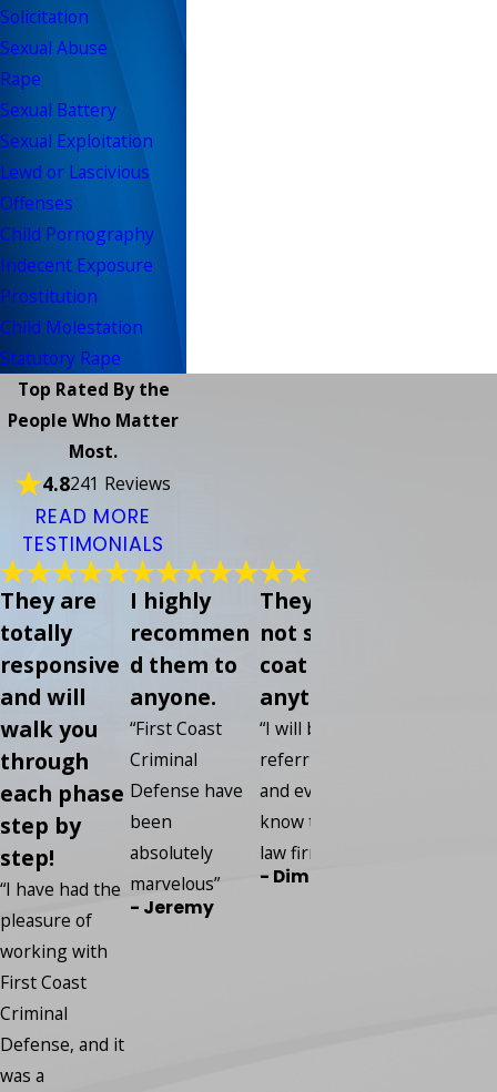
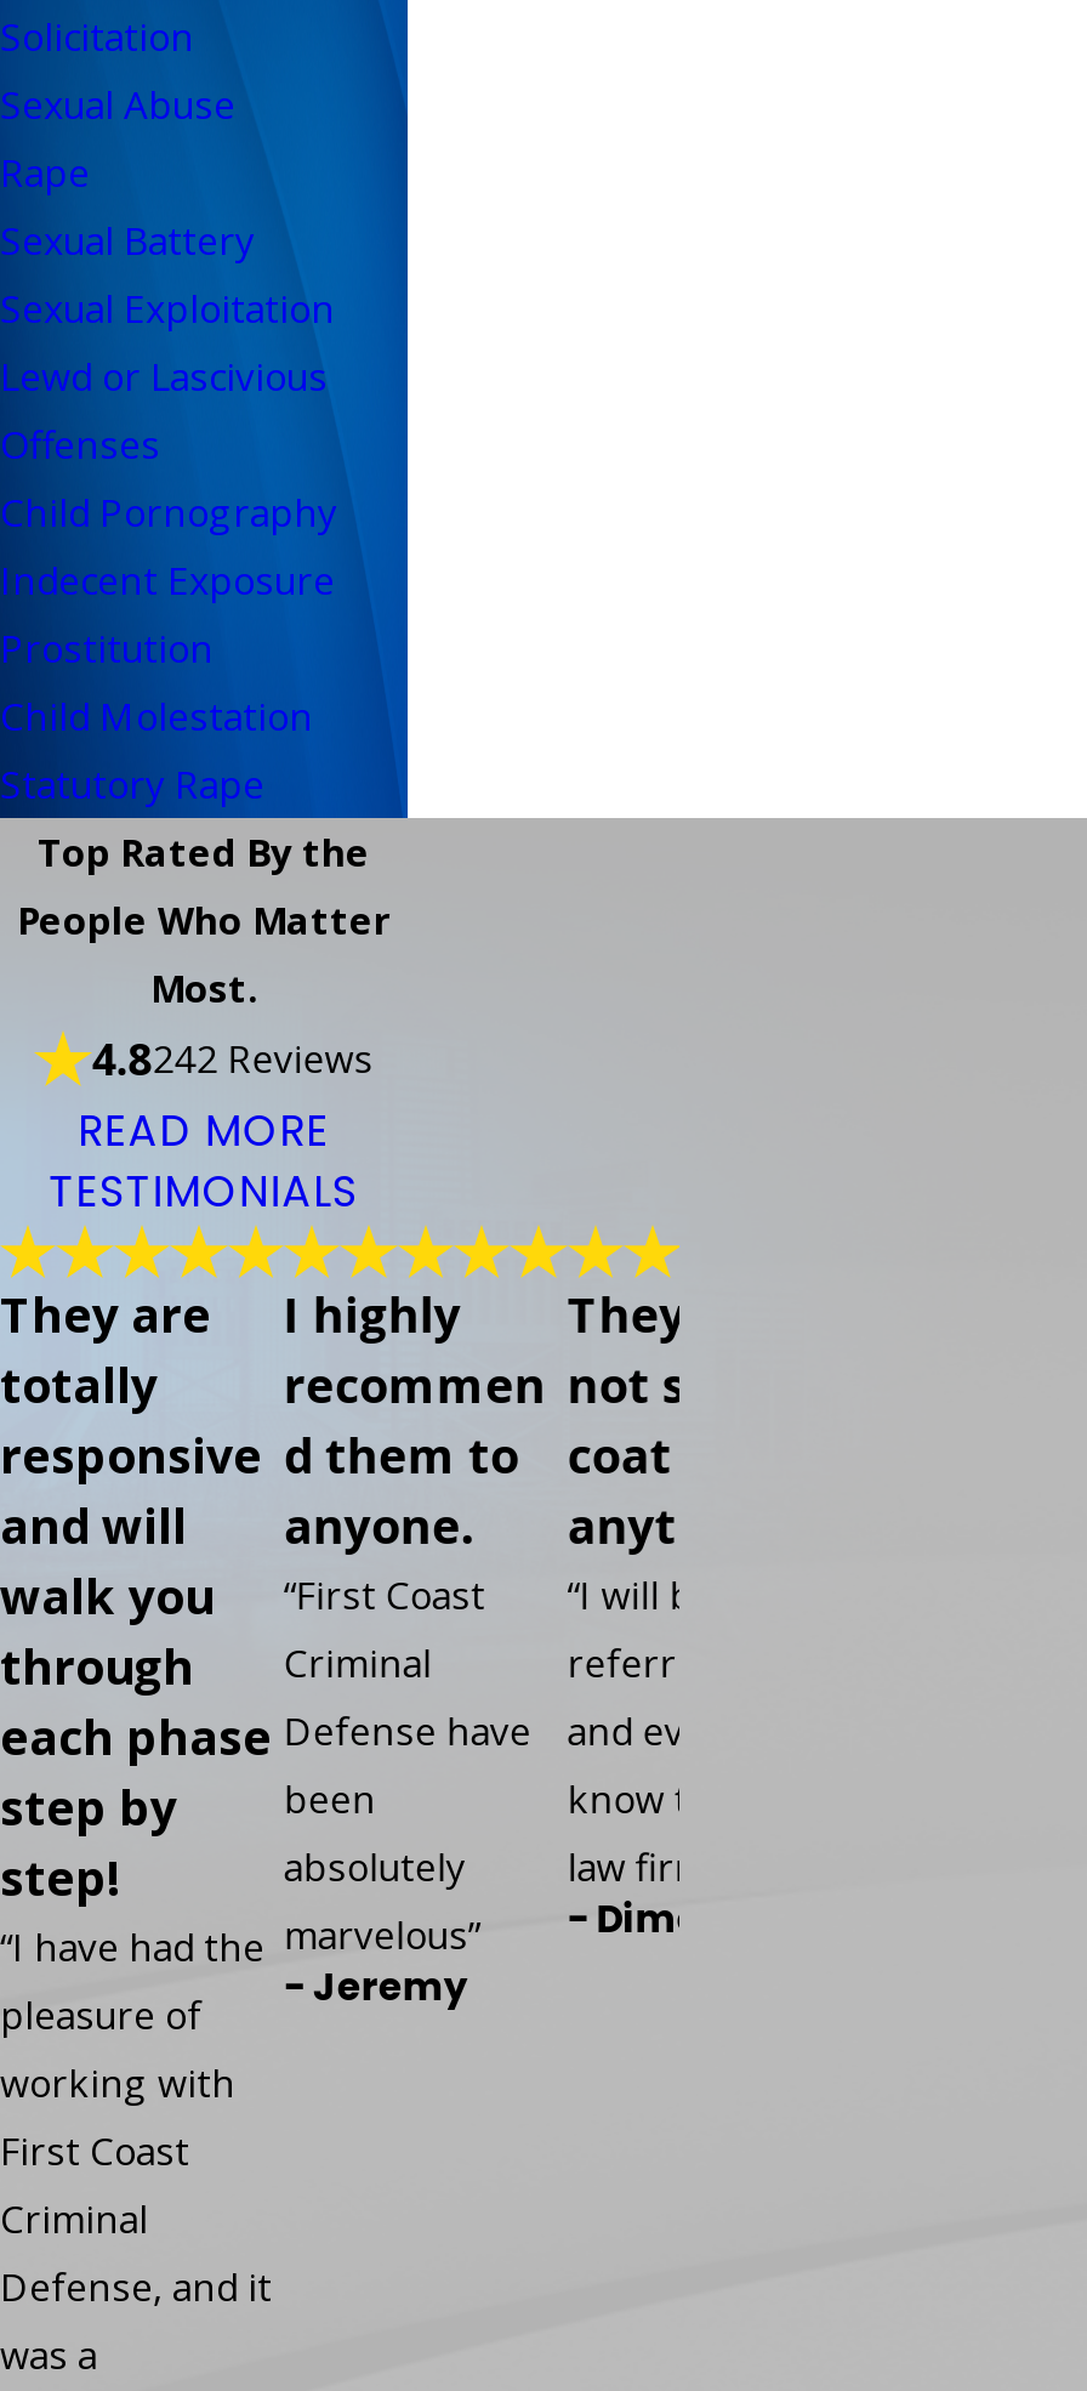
[42,470,171,496] 4.8241 Reviews -> [91,1028,373,1086] 4.8242 Reviews

